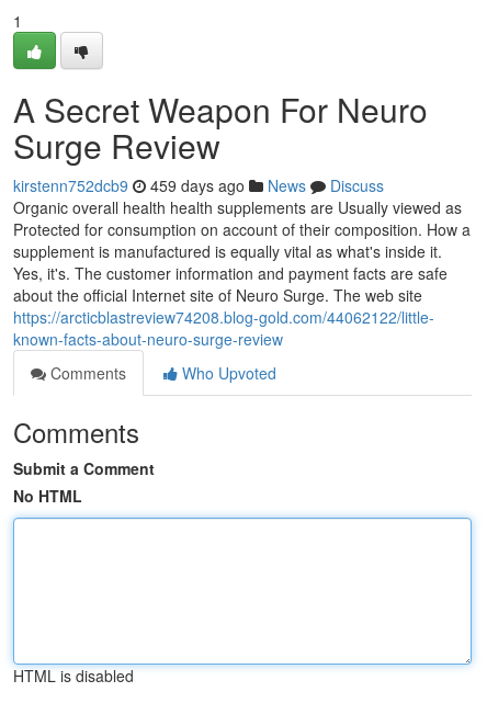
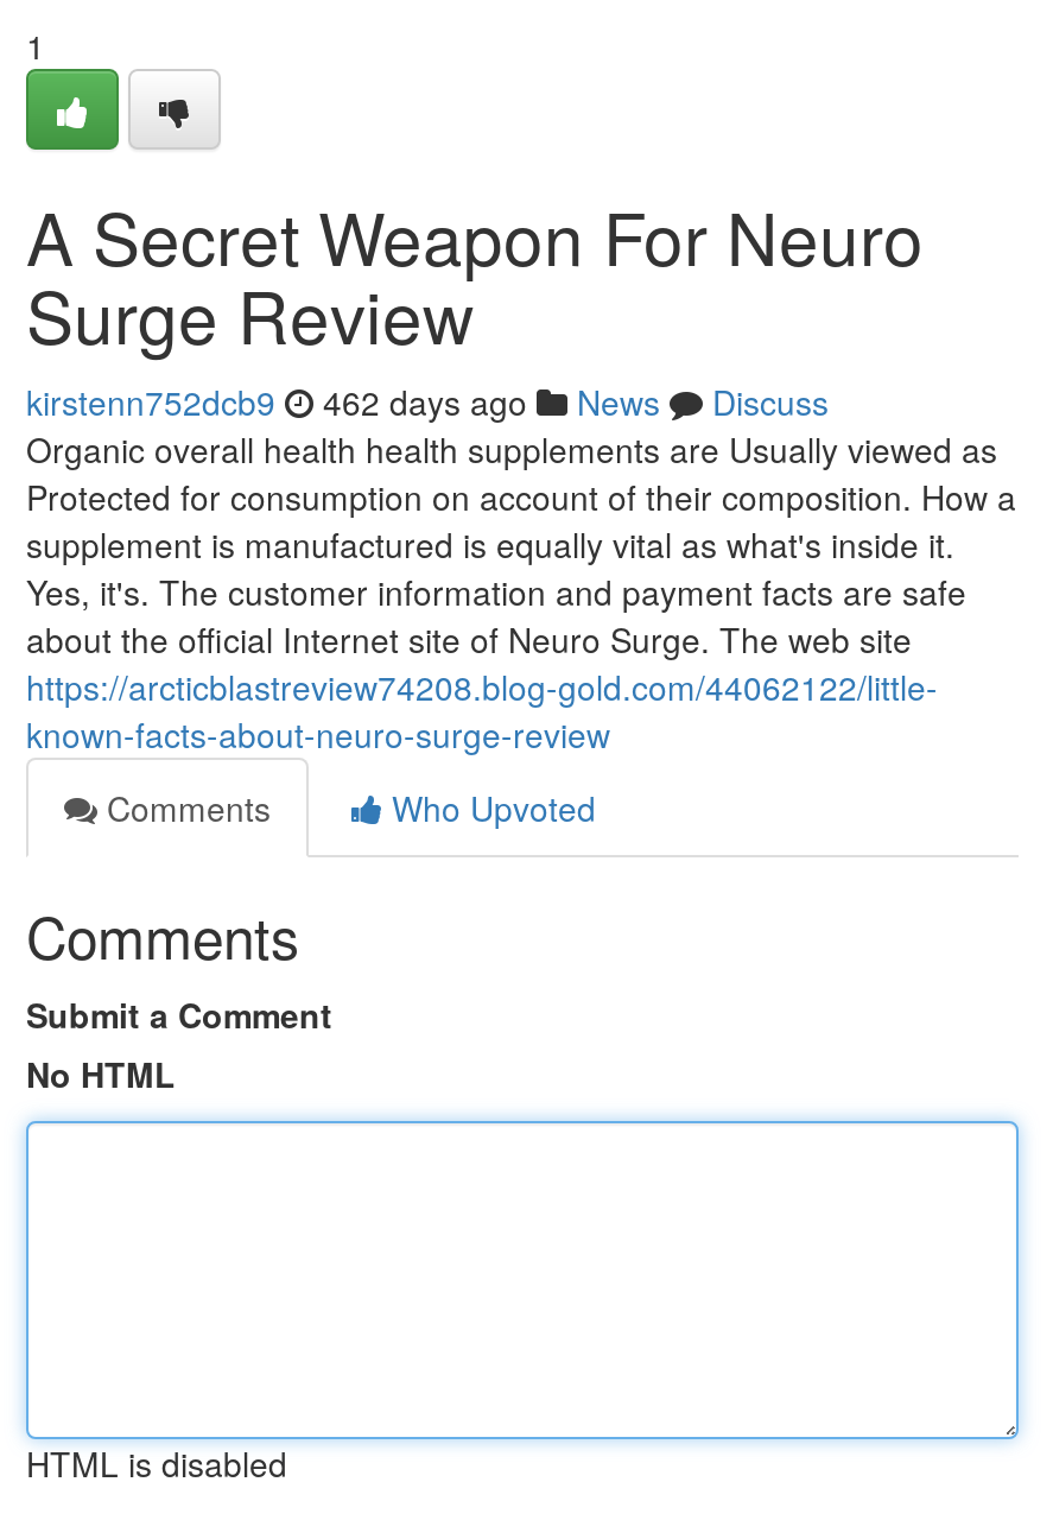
[13,174,384,196] kirstenn752dcb9 459 days ago News Discuss -> [26,378,829,425] kirstenn752dcb9 462 days ago News Discuss

